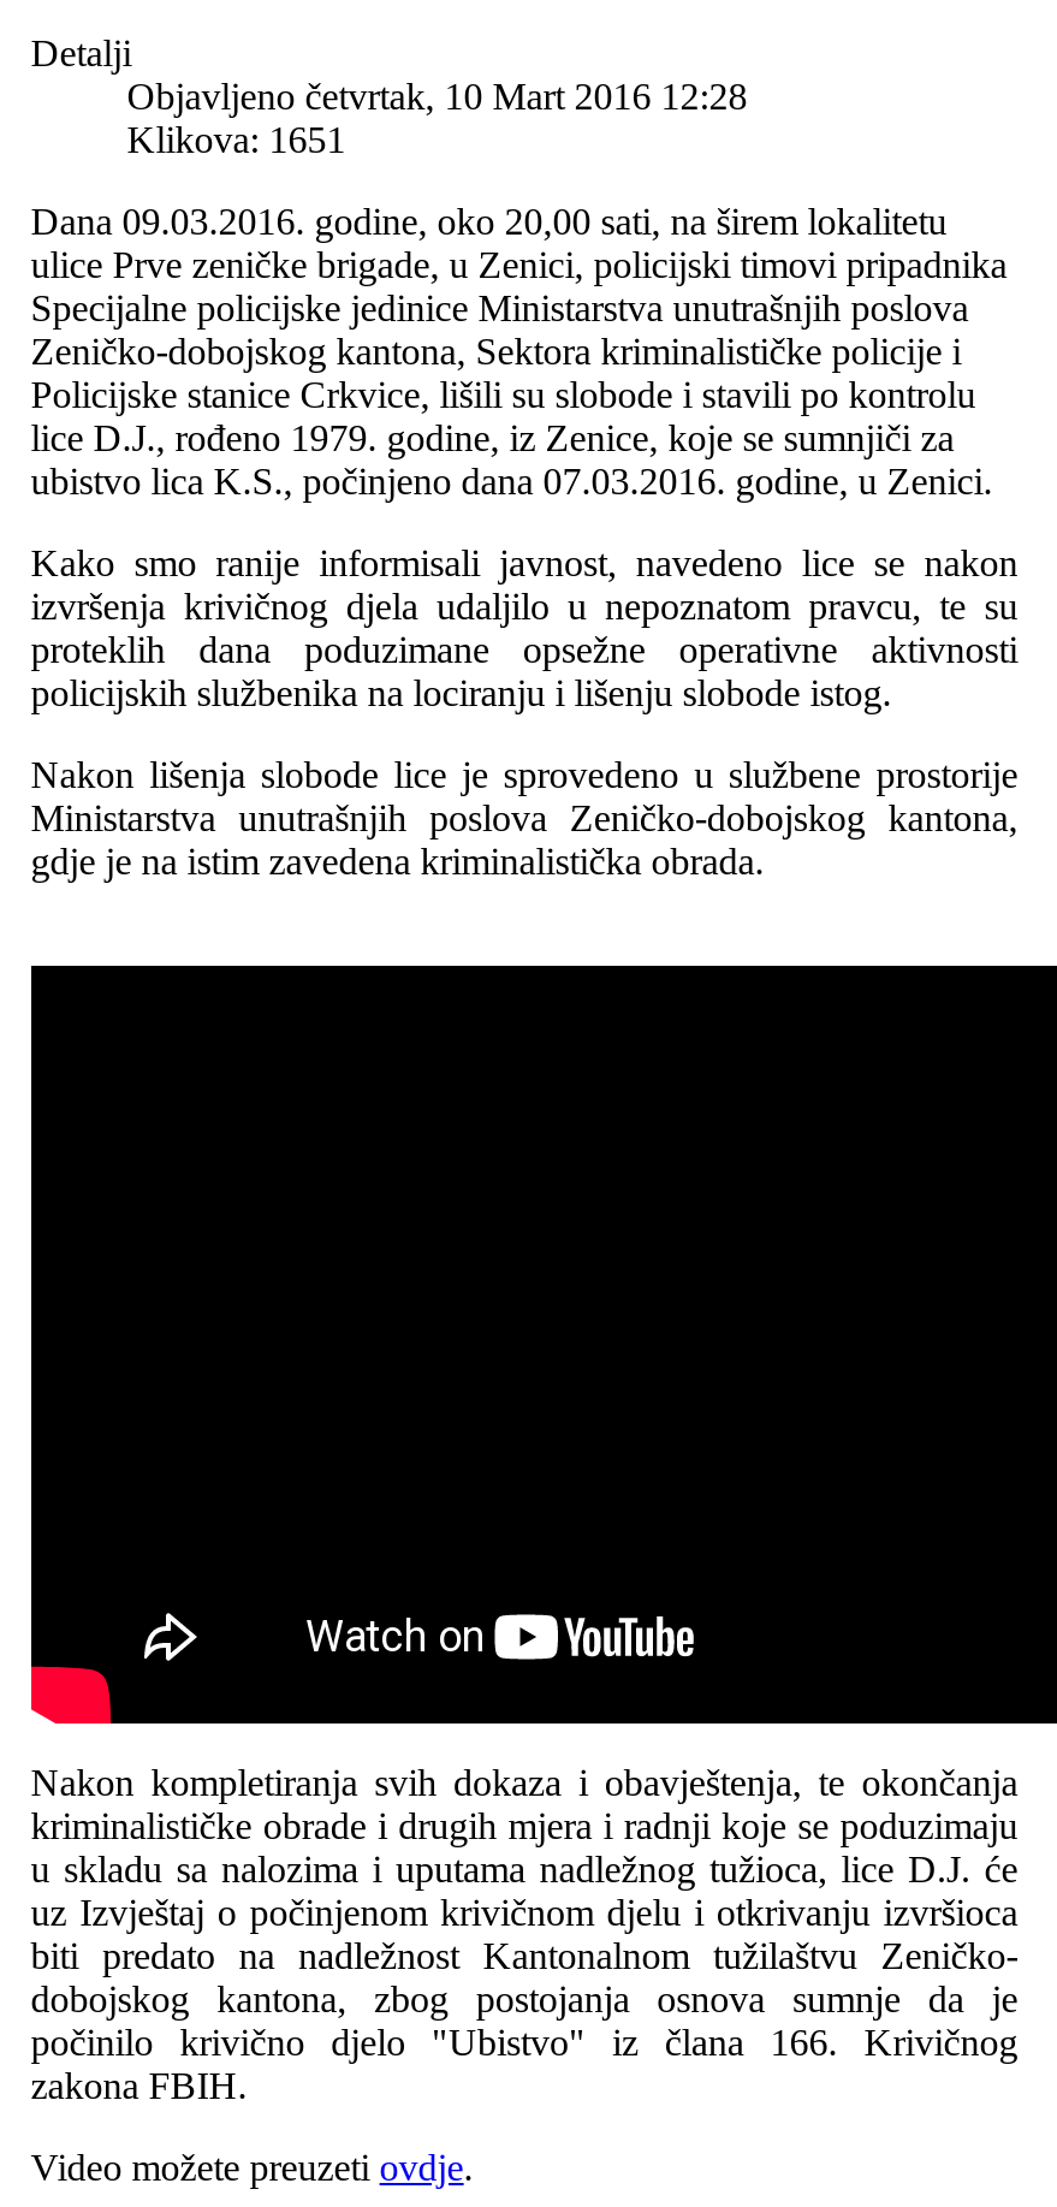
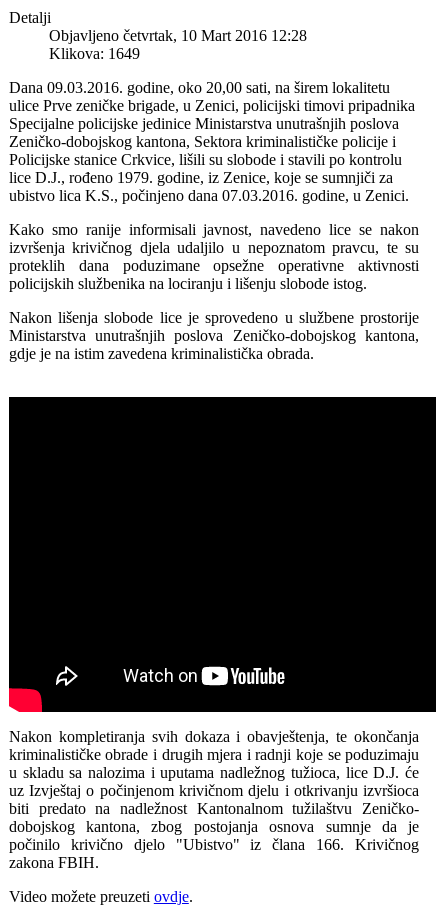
[127,119,346,159] Klikova: 1651 -> [49,45,140,62] Klikova: 1649

